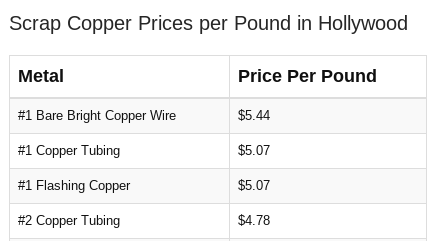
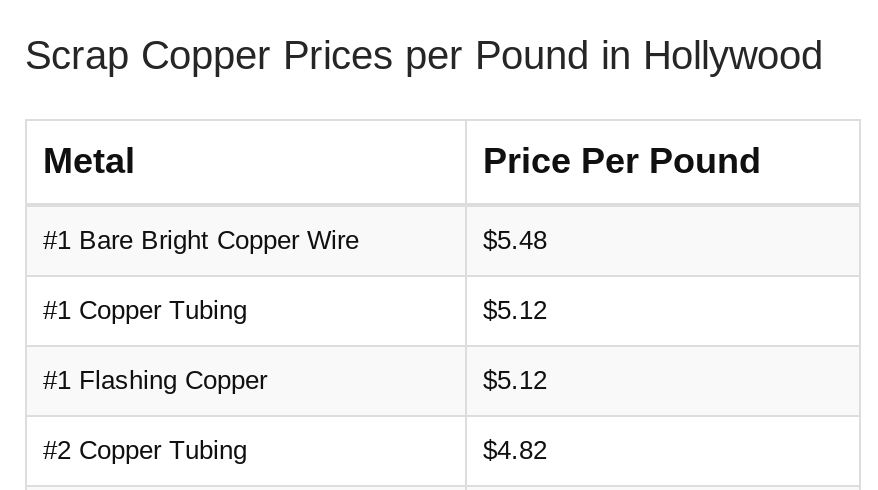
[238,108,270,123] $5.44 -> [483,225,547,255] $5.48
[238,143,270,158] $5.07 -> [483,295,547,325] $5.12
[238,178,270,193] $5.07 -> [483,365,547,395] $5.12
[238,213,270,228] $4.78 -> [483,435,547,465] $4.82

